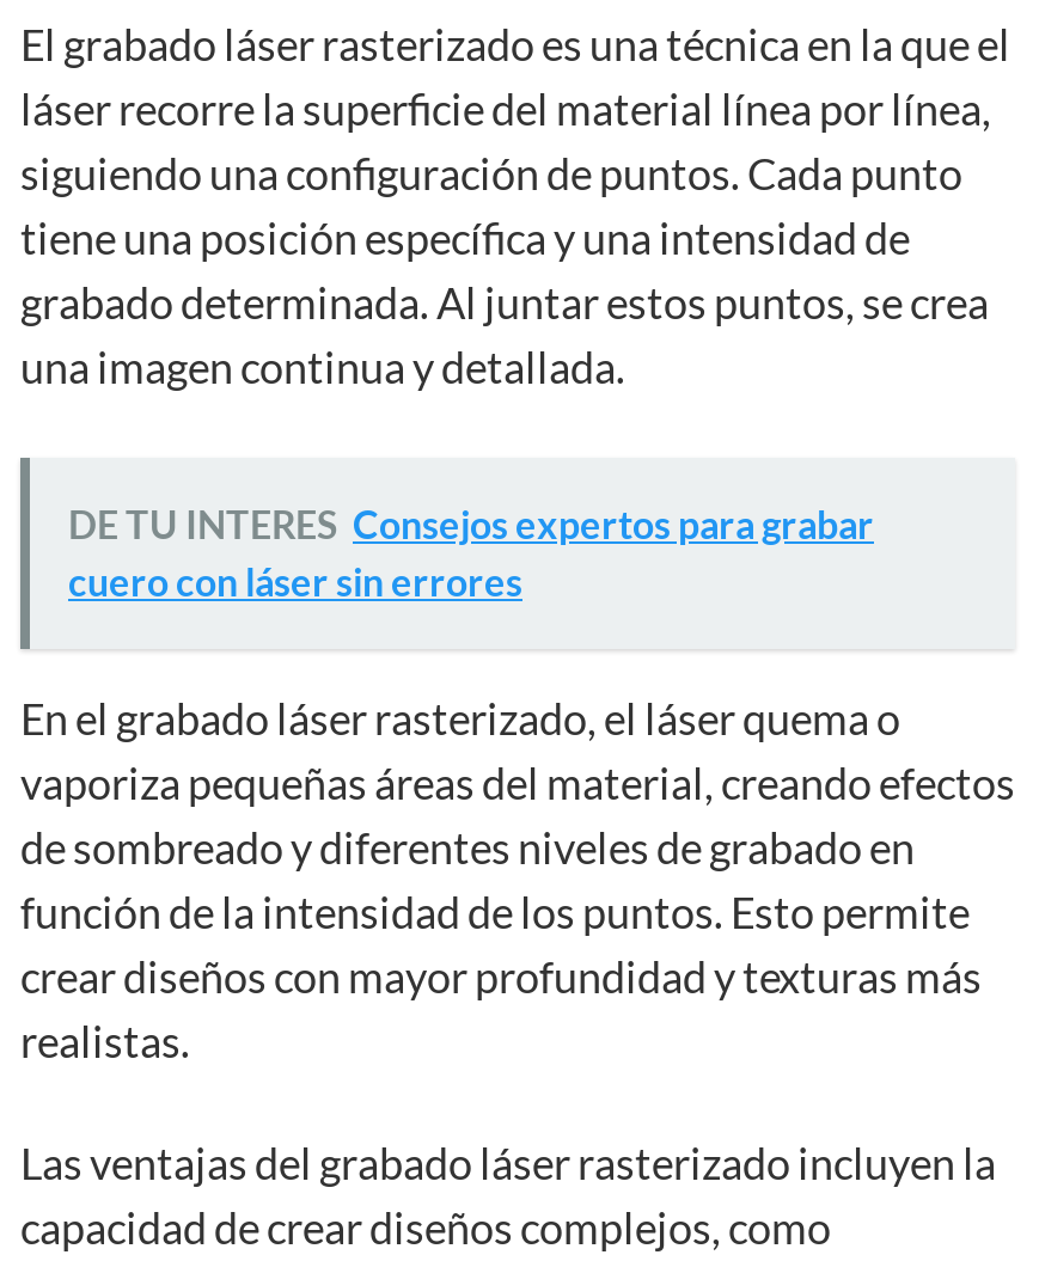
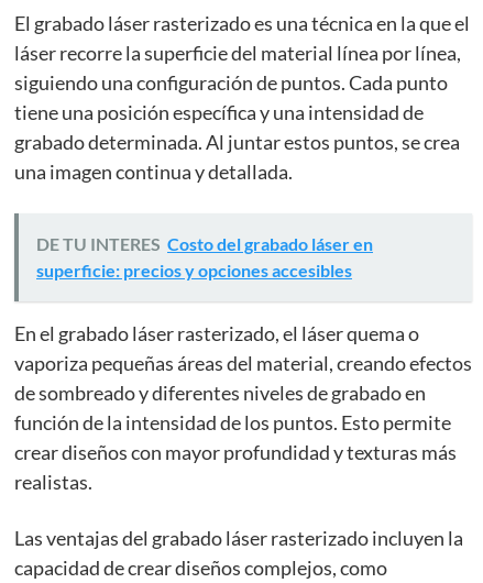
[68,500,874,603] DE TU INTERES Consejos expertos para grabar | cuero con láser sin errores -> [36,233,373,280] DE TU INTERES Costo del grabado láser en | superficie: precios y opciones accesibles

